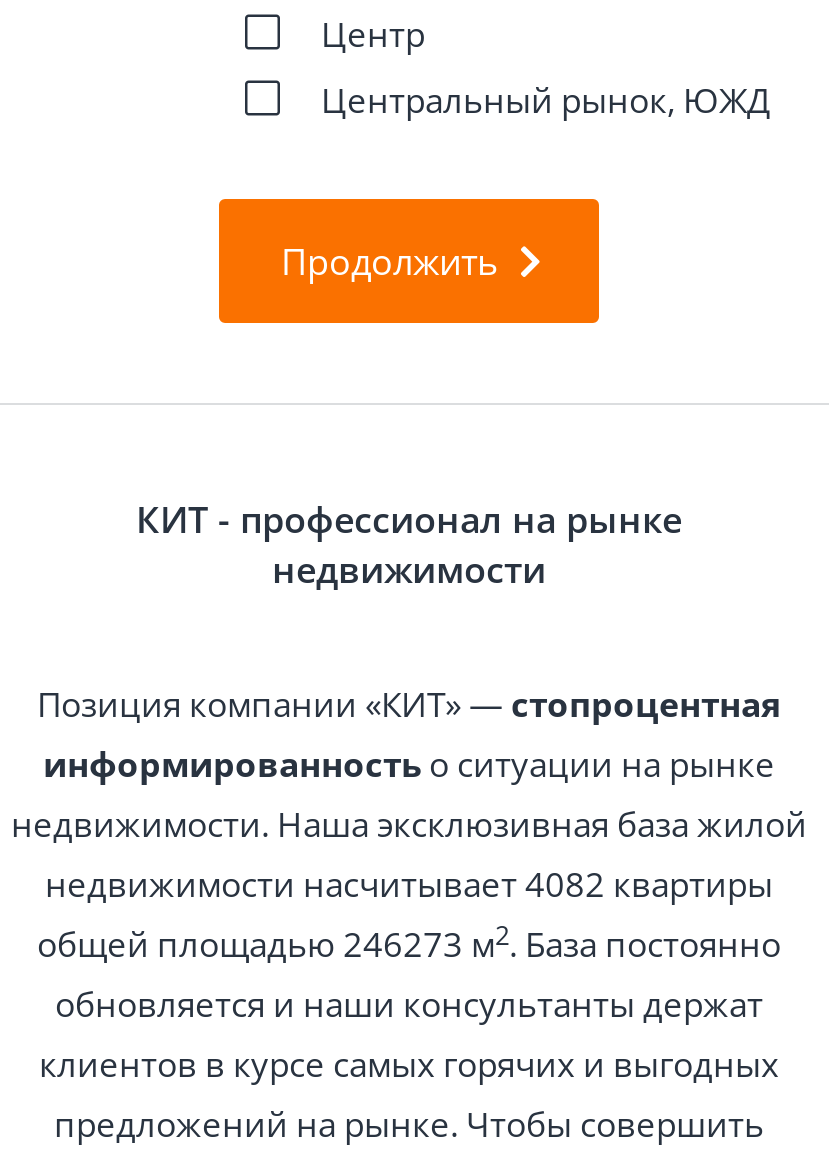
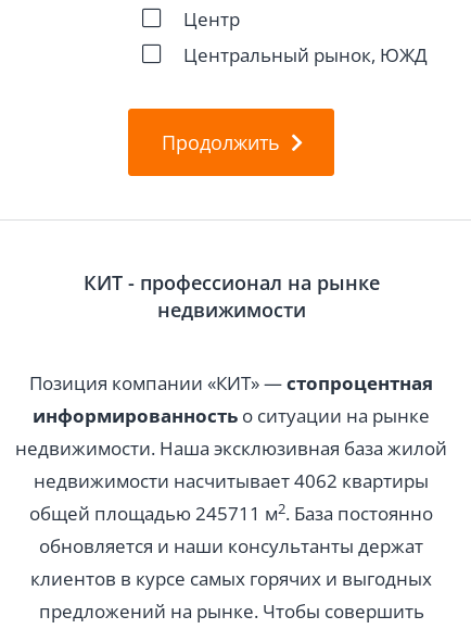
[45,861,773,907] недвижимости насчитывает 4082 квартиры -> [34,468,429,493] недвижимости насчитывает 4062 квартиры
[37,916,781,967] общей площадью 246273 м2. База постоянно -> [29,498,433,526] общей площадью 245711 м2. База постоянно

